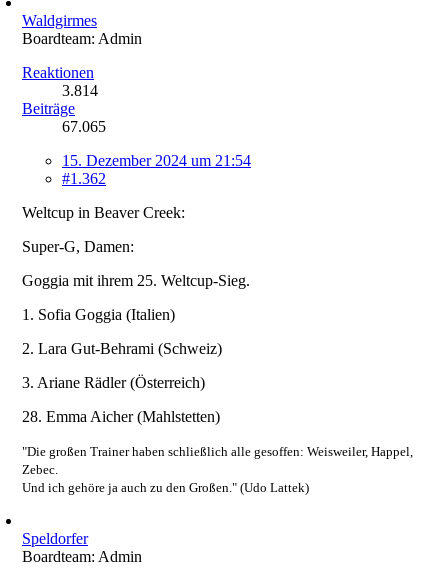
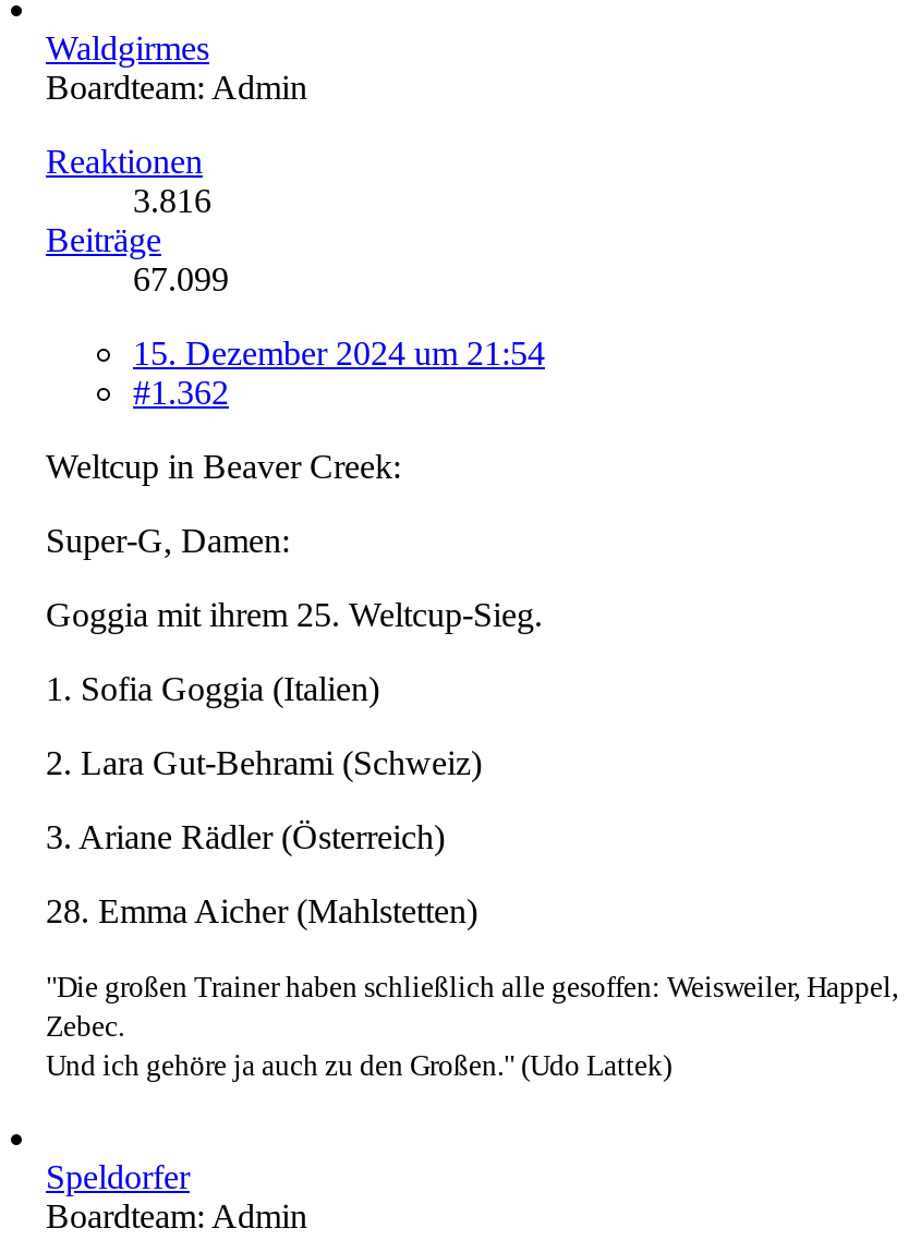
[62,82,98,99] 3.814 -> [133,182,211,219] 3.816
[62,118,106,135] 67.065 -> [133,260,229,297] 67.099

